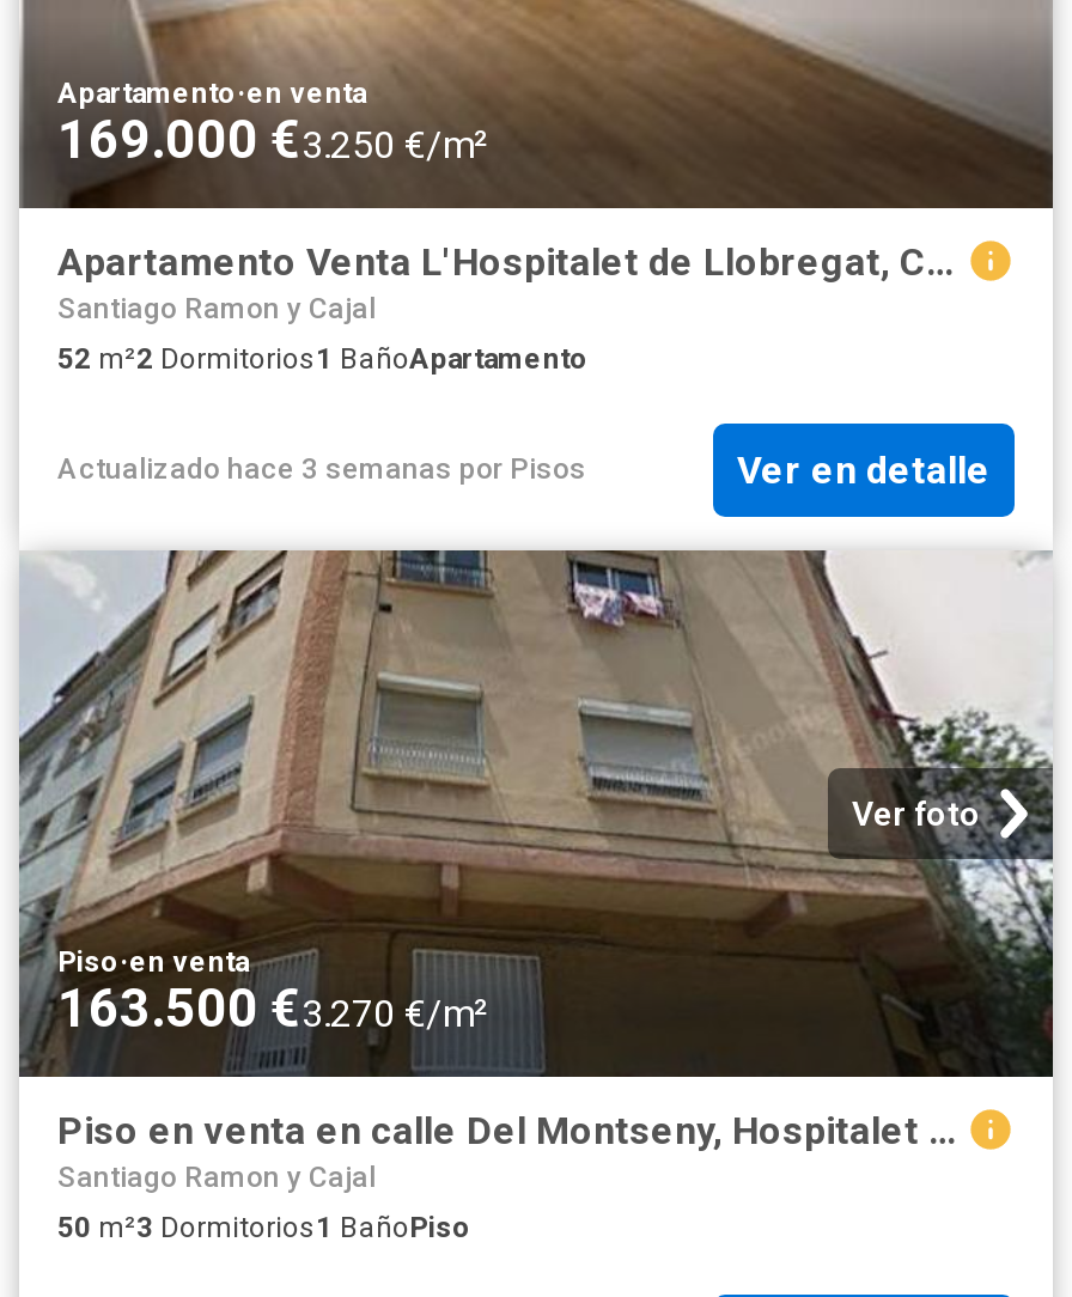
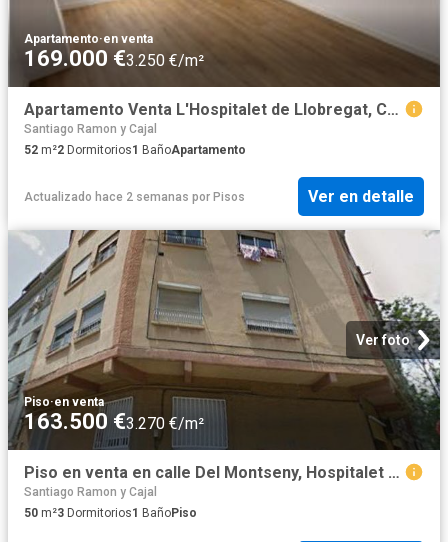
[57,453,586,487] Actualizado hace 3 semanas por Pisos -> [24,189,245,203] Actualizado hace 2 semanas por Pisos

